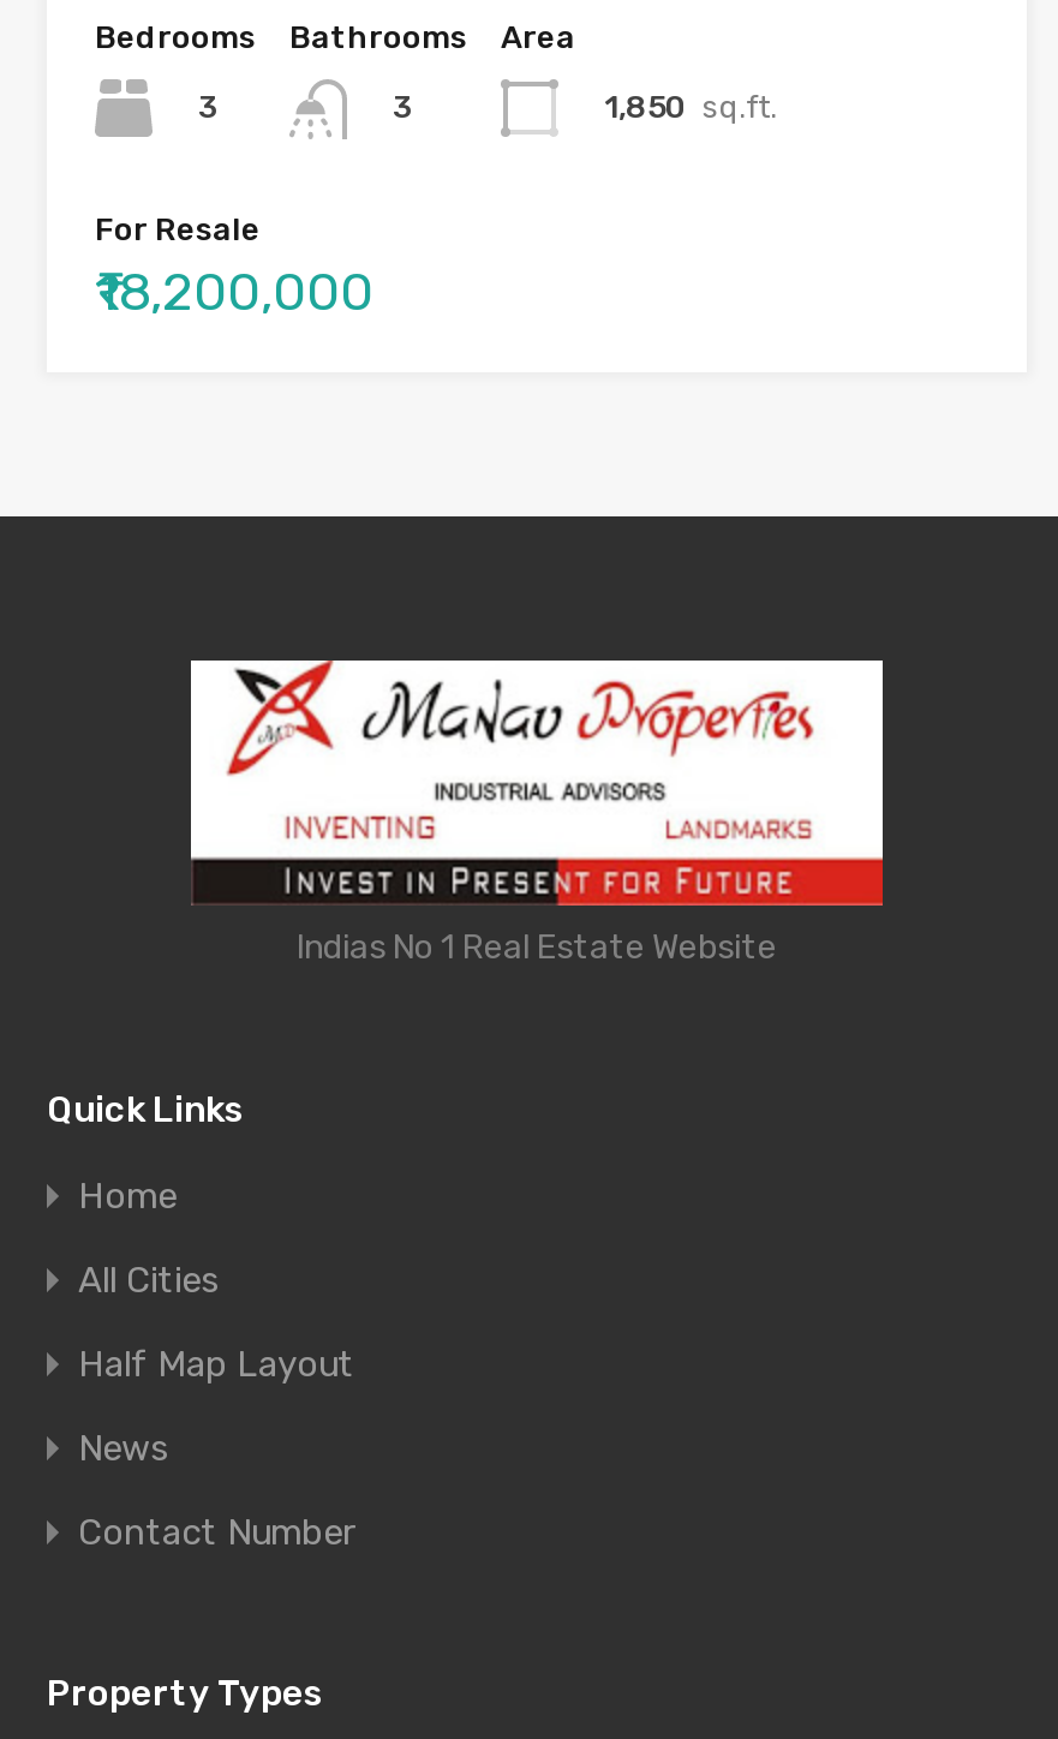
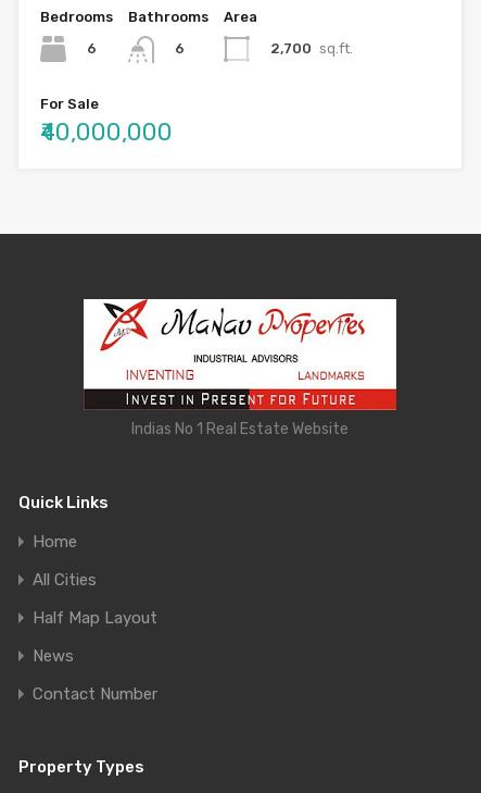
[198,89,217,125] 3 -> [87,40,97,57] 6
[393,90,412,126] 3 -> [175,41,185,57] 6
[604,89,777,125] 1,850 sq.ft. -> [270,40,353,57] 2,700 sq.ft.
[95,211,261,247] For Resale -> [40,95,99,112] For Sale
[95,259,373,324] ₹18,200,000 -> [40,117,173,147] ₹40,000,000

